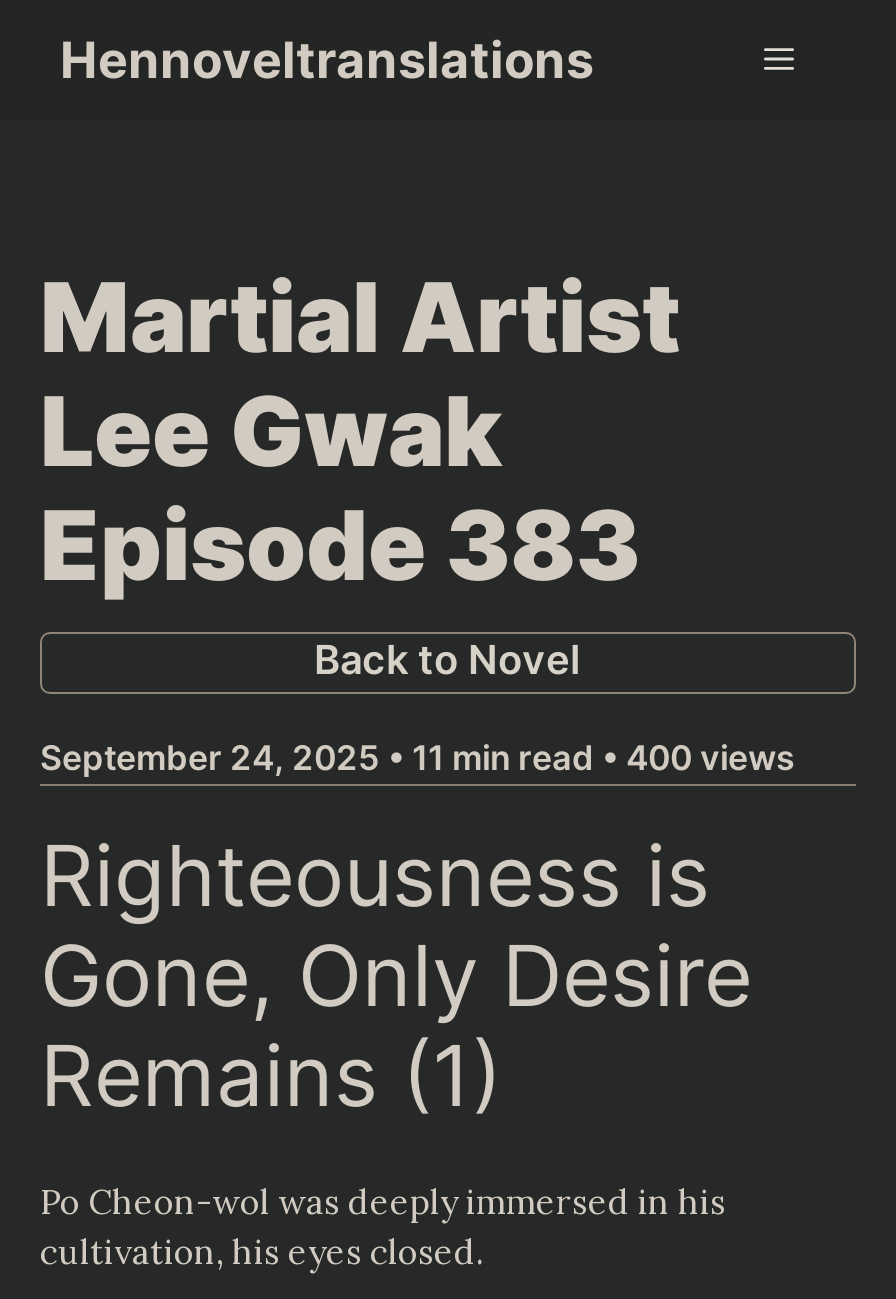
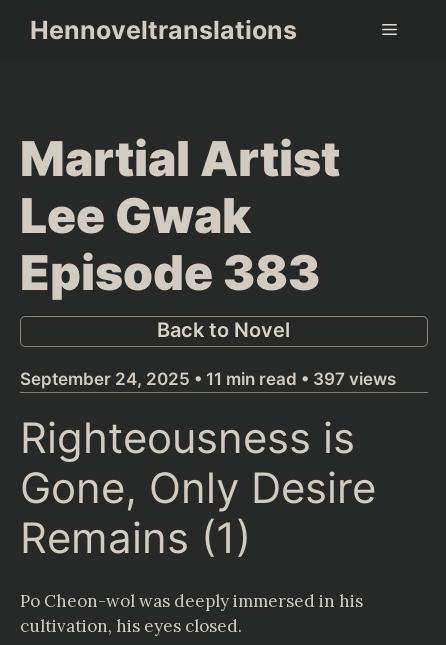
[40,738,794,778] September 24, 2025 • 11 min read • 400 views -> [20,369,396,389] September 24, 2025 • 11 min read • 397 views

